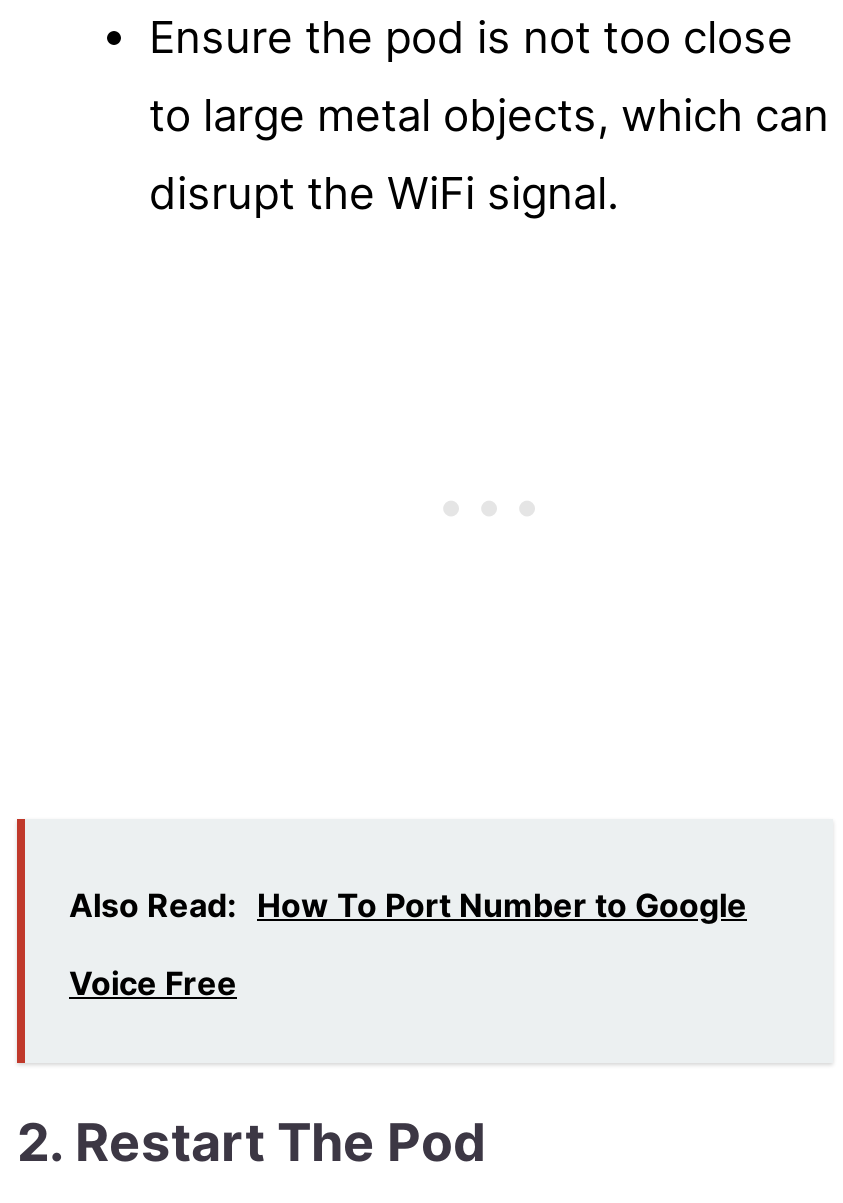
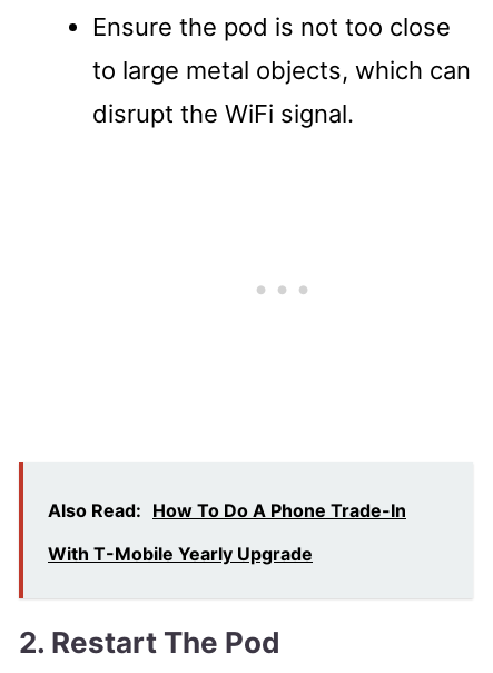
[69,884,747,924] Also Read: How To Port Number to Google -> [48,499,406,521] Also Read: How To Do A Phone Trade-In
[69,962,237,1002] Voice Free -> [48,542,313,564] With T-Mobile Yearly Upgrade

